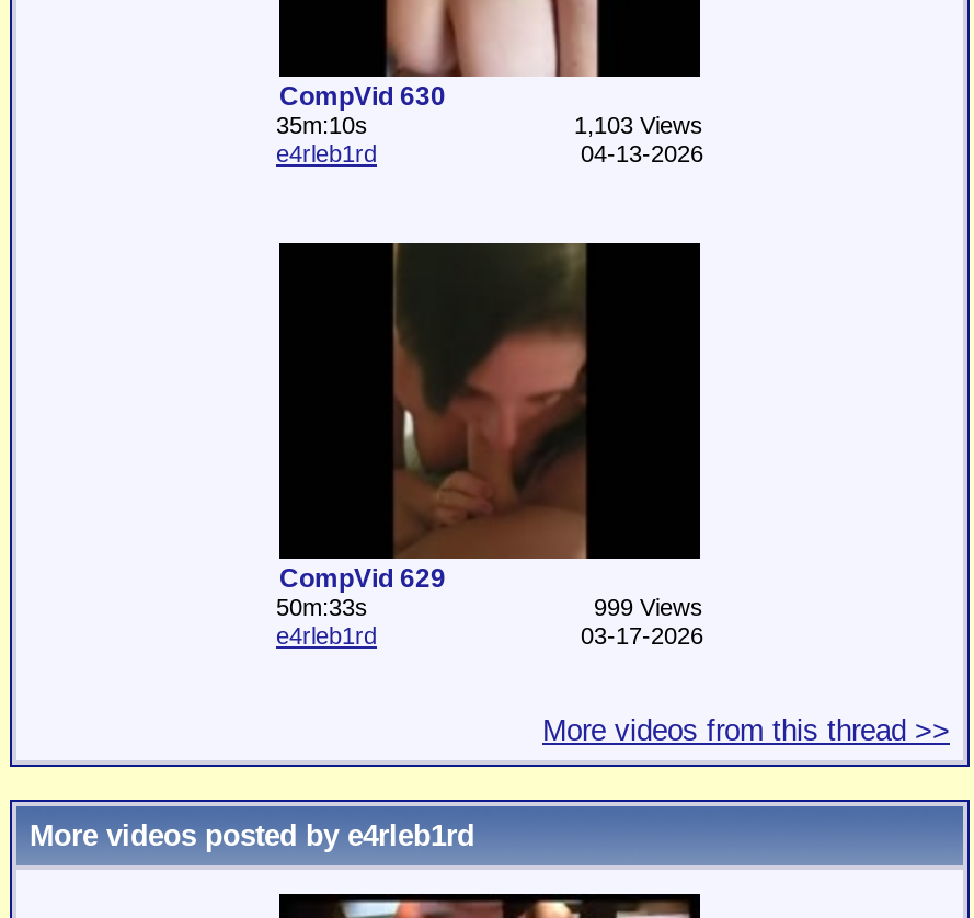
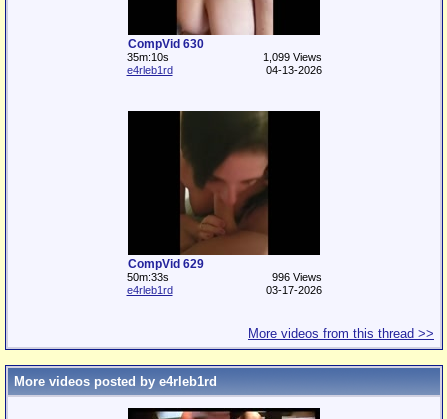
[574,112,703,138] 1,103 Views -> [262,51,321,63] 1,099 Views
[594,594,703,620] 999 Views -> [271,271,321,283] 996 Views

